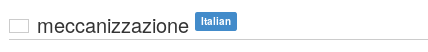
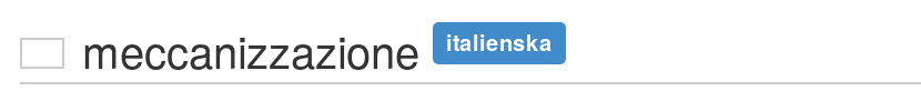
[201,14,231,28] Italian -> [446,27,553,58] italienska

